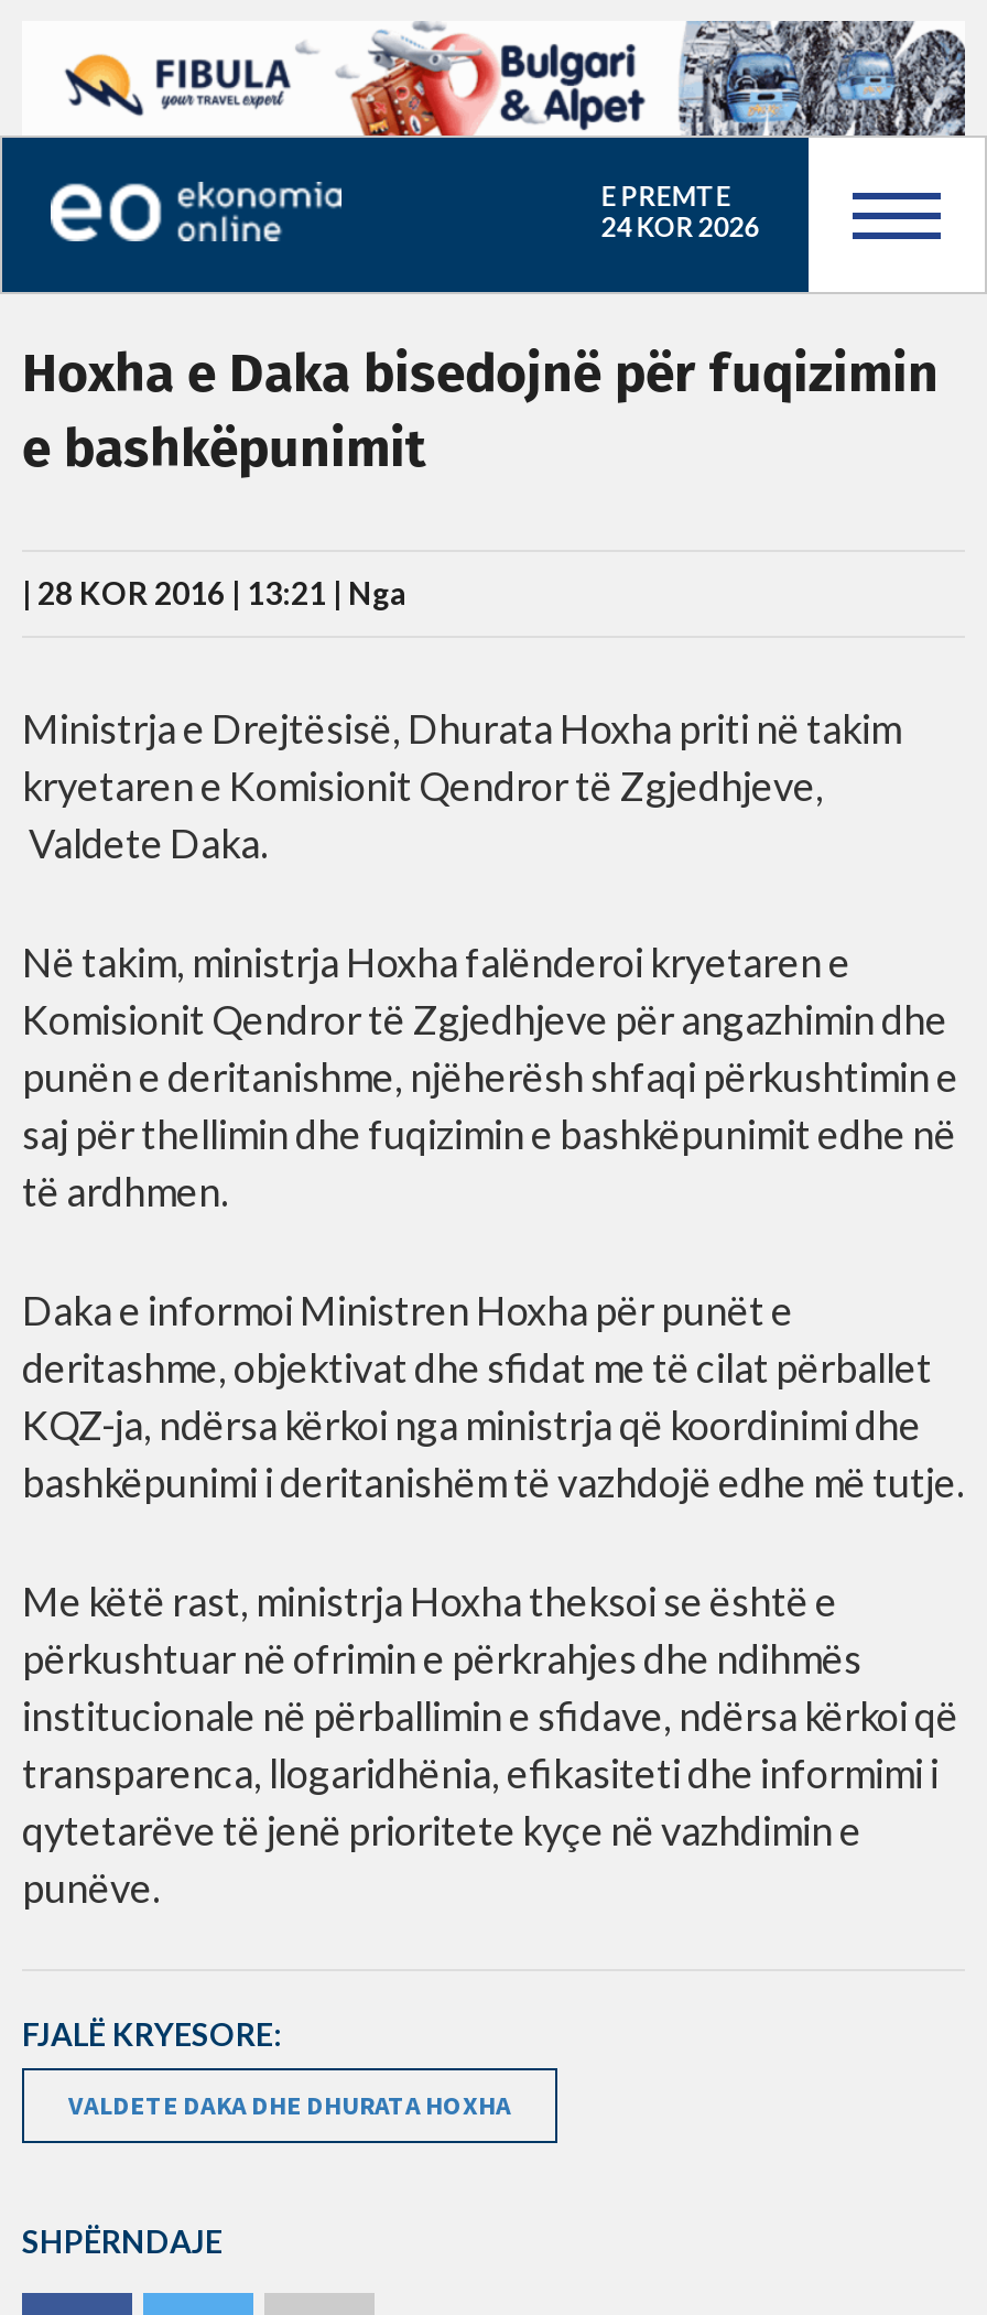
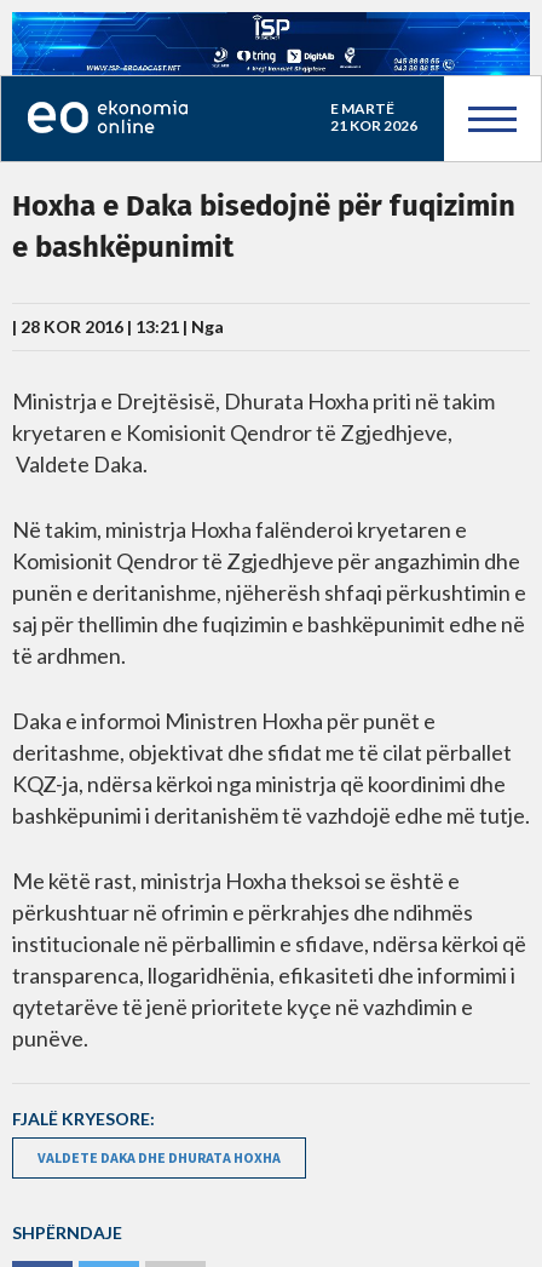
[22,19,967,213] [image] | E PREMTE -> [11,11,531,117] [image] | E MARTË
[601,210,759,244] 24 KOR 2026 -> [330,116,417,134] 21 KOR 2026

